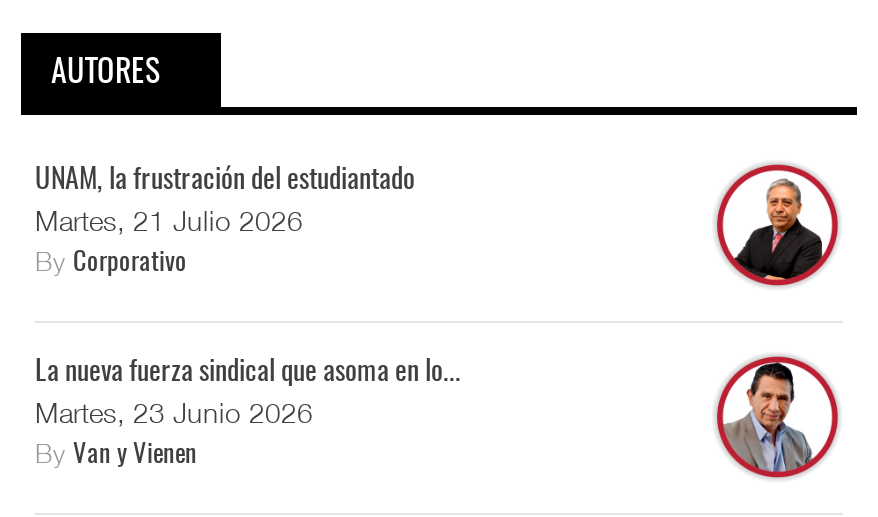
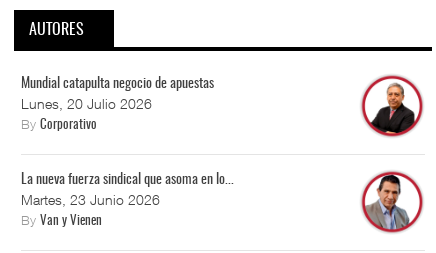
[35,166,415,236] UNAM, la frustración del estudiantado | Martes, 21 Julio 2026 -> [21,77,214,112] Mundial catapulta negocio de apuestas | Lunes, 20 Julio 2026

